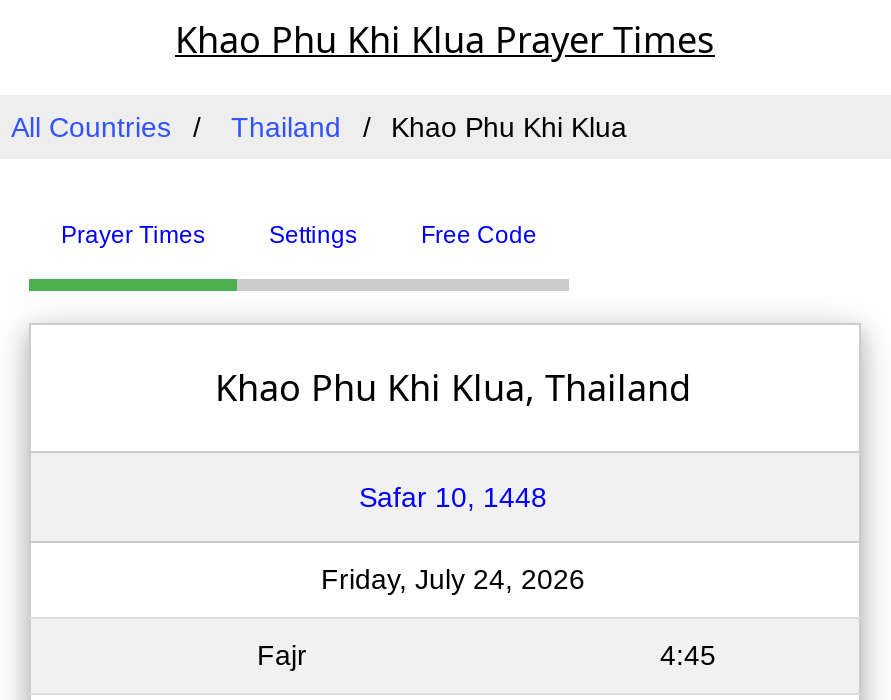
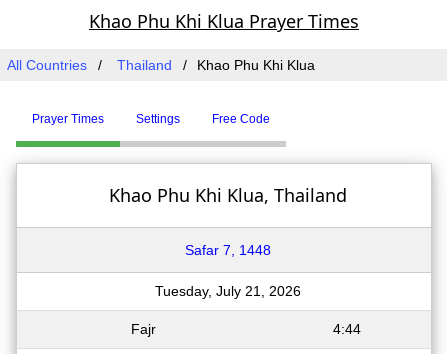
[359,481,547,513] Safar 10, 1448 -> [185,242,271,258] Safar 7, 1448
[321,563,585,595] Friday, July 24, 2026 -> [155,283,301,299] Tuesday, July 21, 2026
[660,639,716,671] 4:45 -> [332,321,360,337] 4:44

